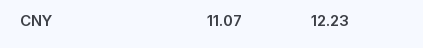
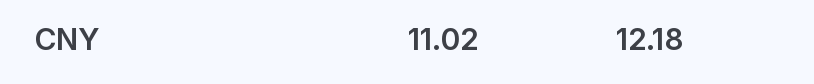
[207,11,242,30] 11.07 -> [408,20,478,58] 11.02
[311,11,349,30] 12.23 -> [616,20,684,58] 12.18

